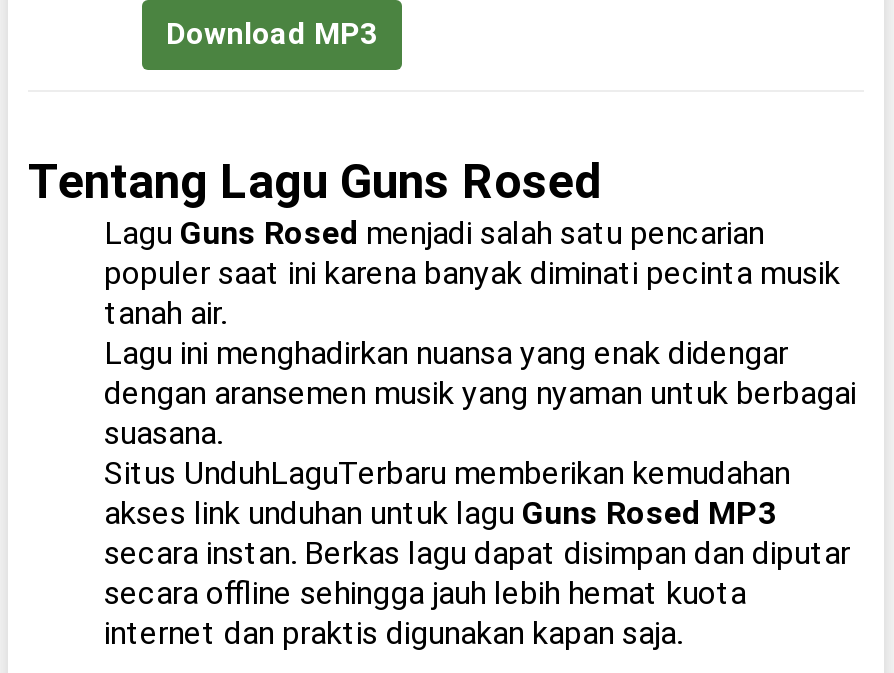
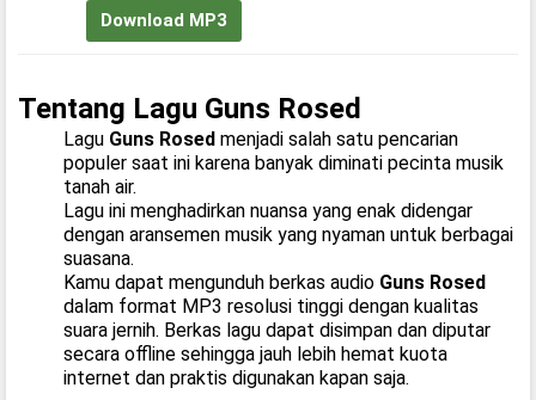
[104,454,850,572] Situs UnduhLaguTerbaru memberikan kemudahan | akses link unduhan untuk lagu Guns Rosed MP3 | secara instan. Berkas lagu dapat disimpan dan diputar -> [63,271,491,341] Kamu dapat mengunduh berkas audio Guns Rosed | dalam format MP3 resolusi tinggi dengan kualitas | suara jernih. Berkas lagu dapat disimpan dan diputar

